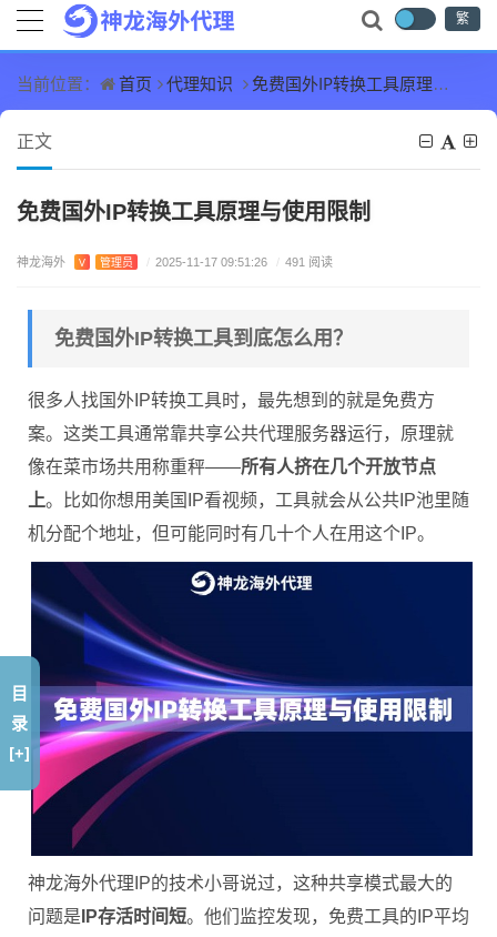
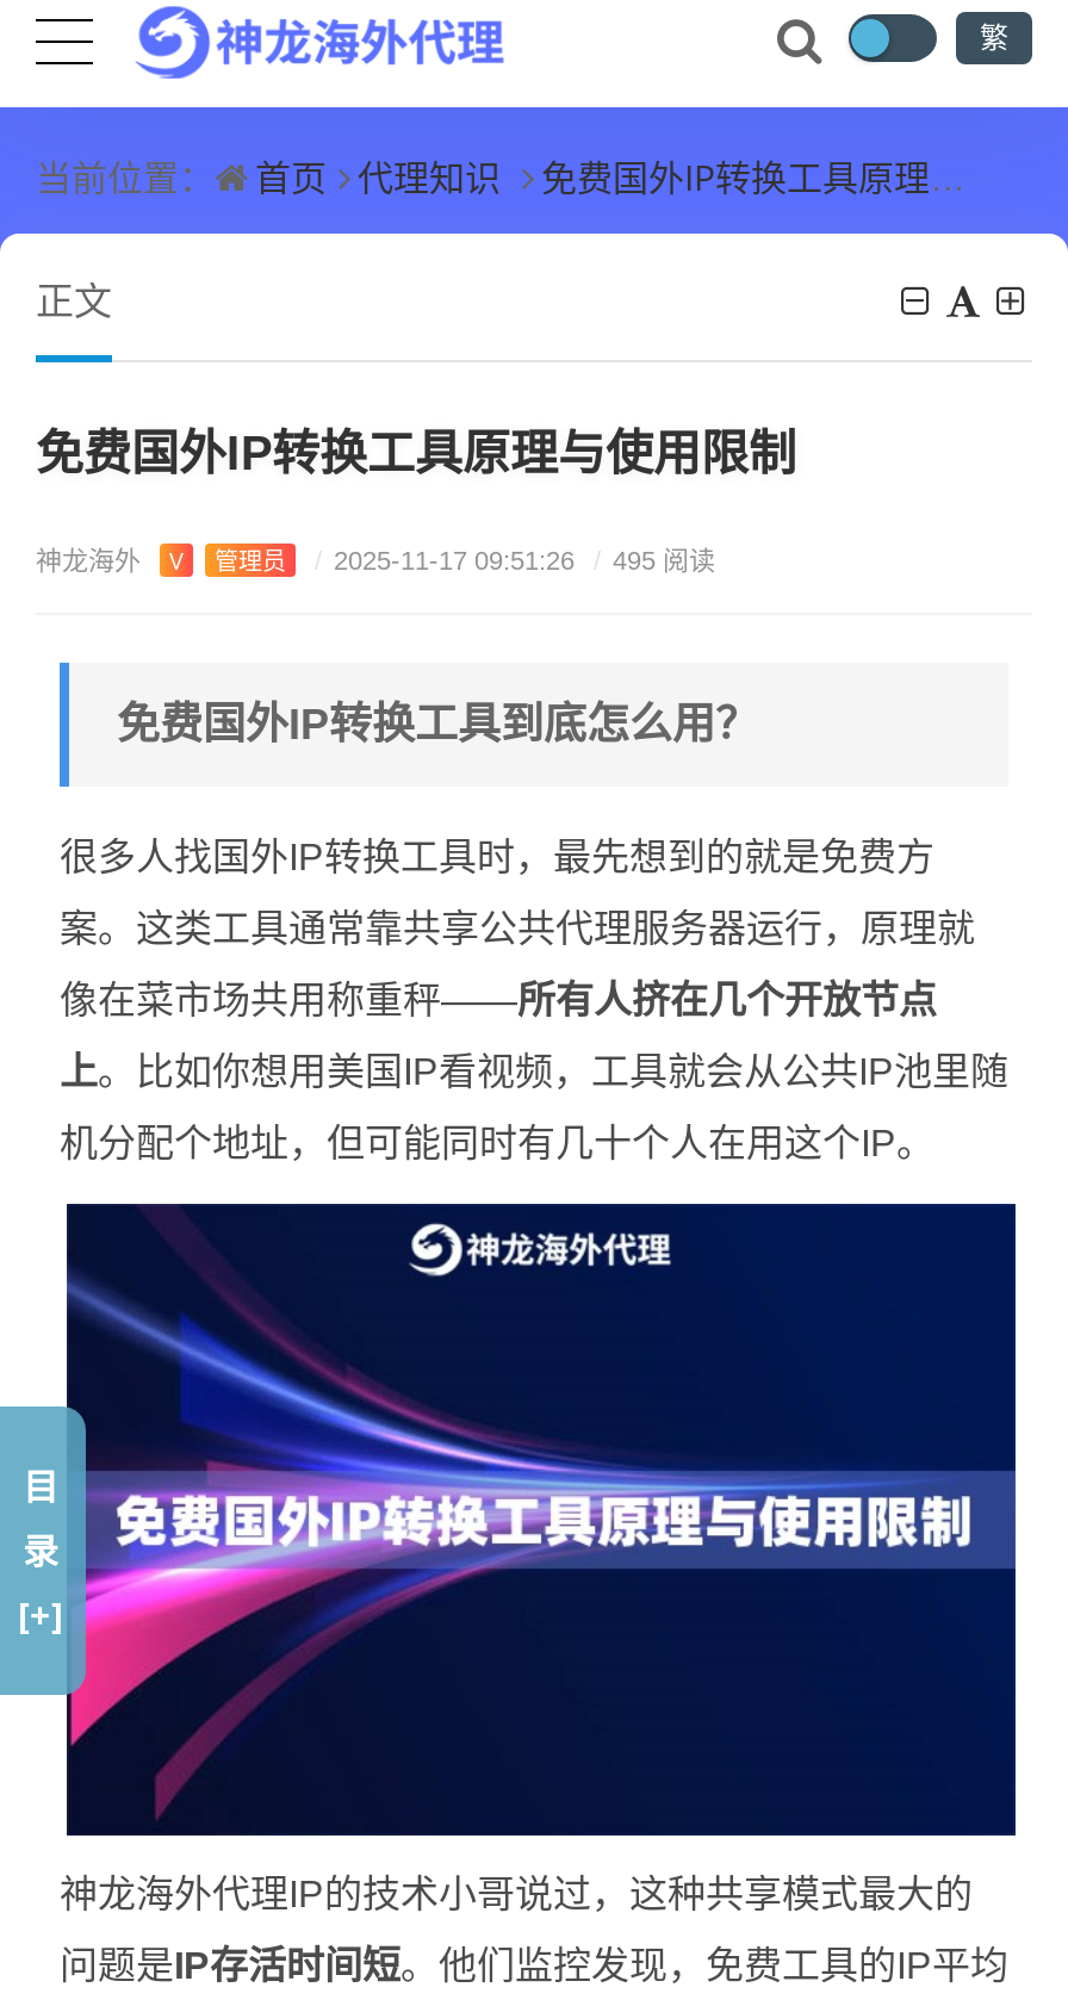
[17,253,333,270] 神龙海外 V 管理员 / 2025-11-17 09:51:26 / 491 阅读 -> [36,541,715,577] 神龙海外 V 管理员 / 2025-11-17 09:51:26 / 495 阅读

